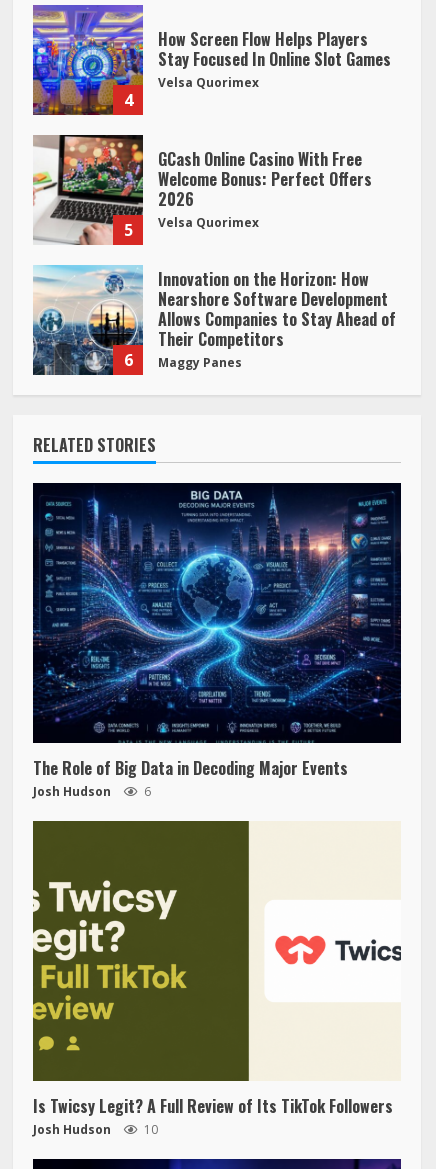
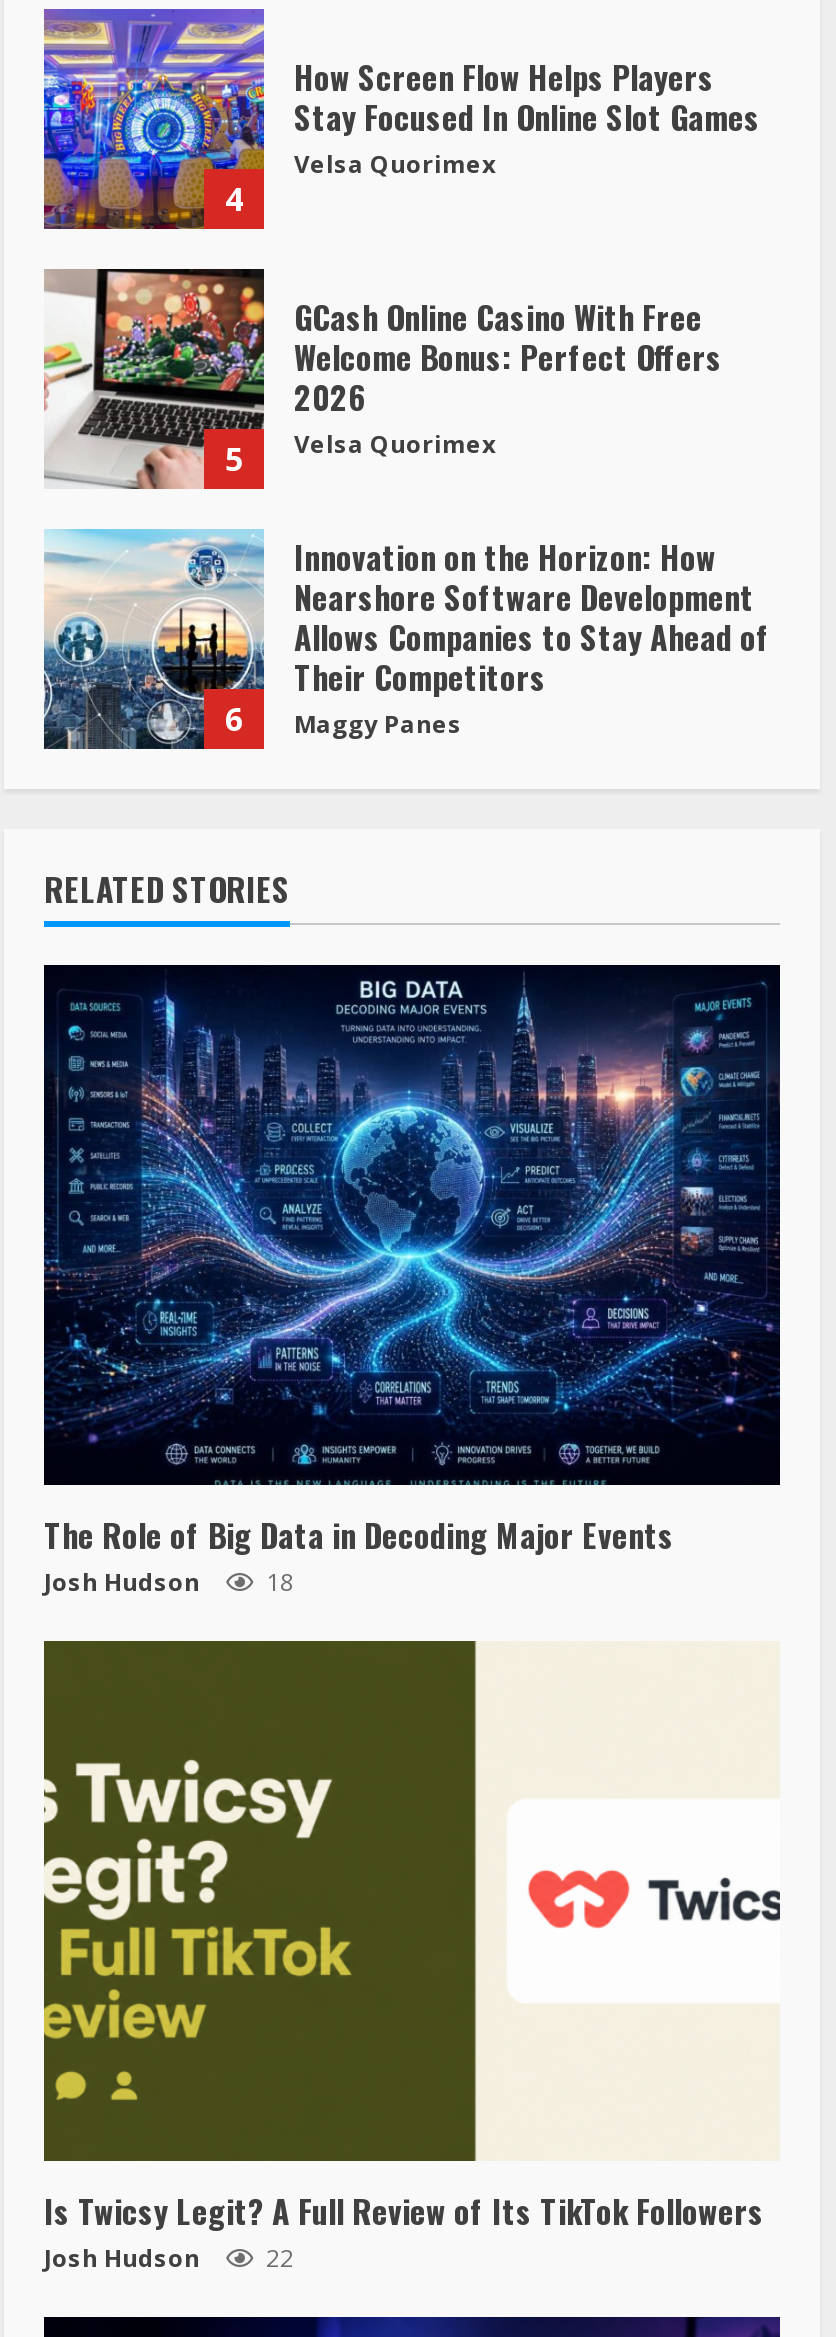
[33,783,151,800] Josh Hudson 6 -> [44,1566,294,1600] Josh Hudson 18
[33,1121,158,1138] Josh Hudson 10 -> [44,2242,294,2276] Josh Hudson 22

